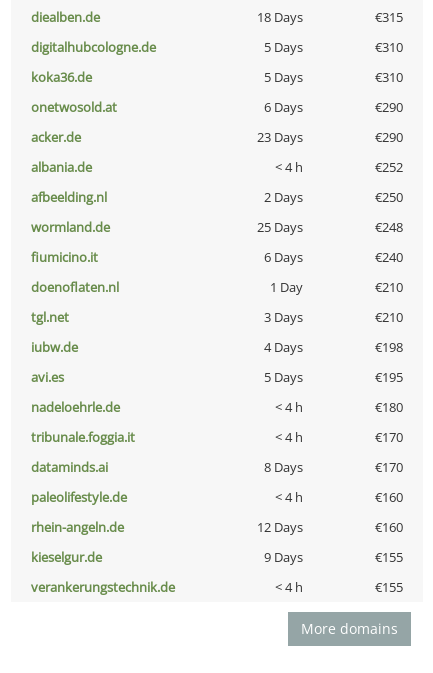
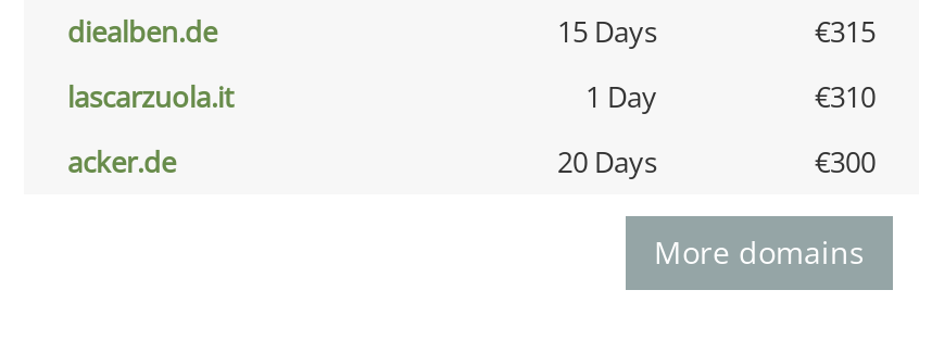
[256,8,302,26] 18 Days -> [557,12,657,51] 15 Days
[31,38,302,56] digitalhubcologne.de | 5 Days -> [67,77,657,116] lascarzuola.it | 1 Day
[31,68,403,116] koka36.de | 5 Days | €310 | onetwosold.at | 6 Days | €290 -> none
[31,128,403,596] 23 Days | €290 | albania.de | < 4 h | €252 | afbeelding.nl | 2 Days | €250 | wormland.de | 25 Days | €248 | fiumicino.it | 6 Days | €240 | doenoflaten.nl | 1 Day | €210 | tgl.net | 3 Days | €210 | iubw.de | 4 Days | €198 | avi.es | 5 Days | €195 | nadeloehrle.de | < 4 h | €180 | tribunale.foggia.it | < 4 h | €170 | dataminds.ai | 8 Days | €170 | paleolifestyle.de | < 4 h | €160 | rhein-angeln.de | 12 Days | €160 | kieselgur.de | 9 Days | €155 | verankerungstechnik.de | < 4 h | €155 -> [557,142,876,181] 20 Days | €300

